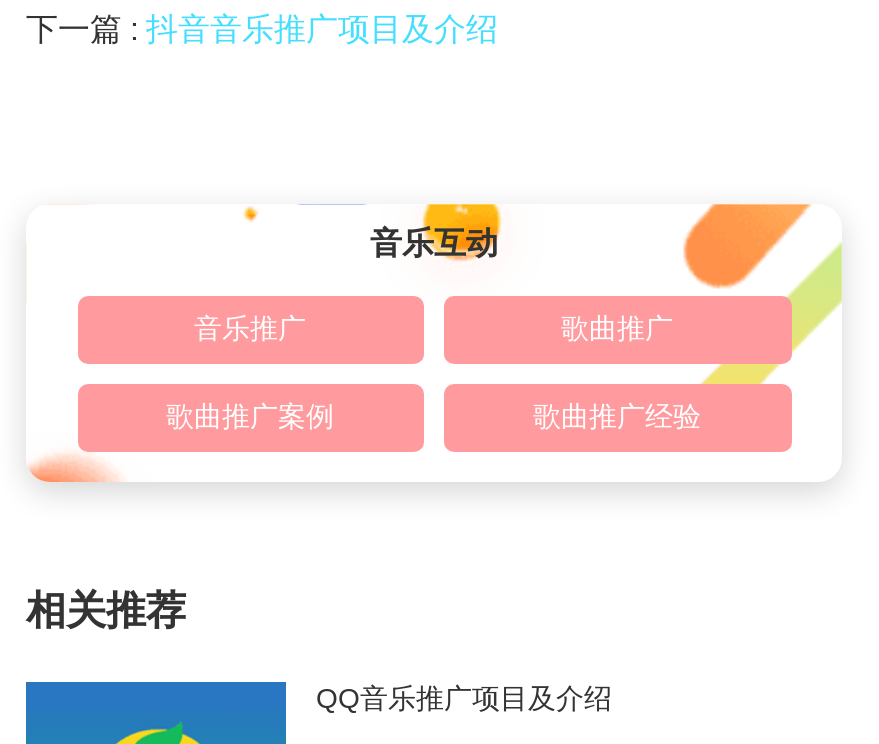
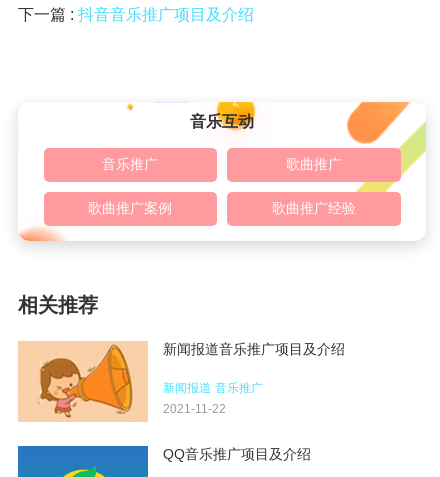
none -> [18,341,345,423] [image] | 新闻报道音乐推广项目及介绍 | 新闻报道 音乐推广 | 2021-11-22

